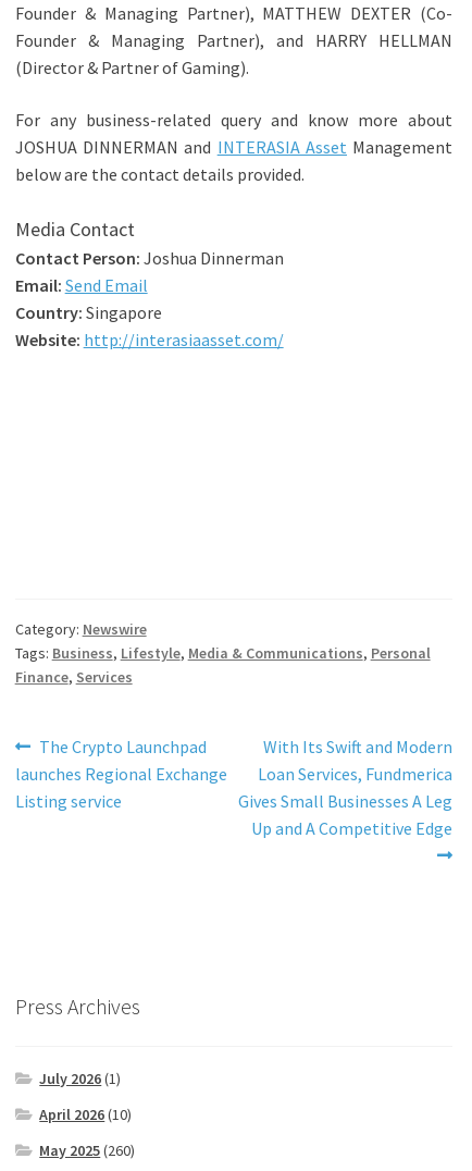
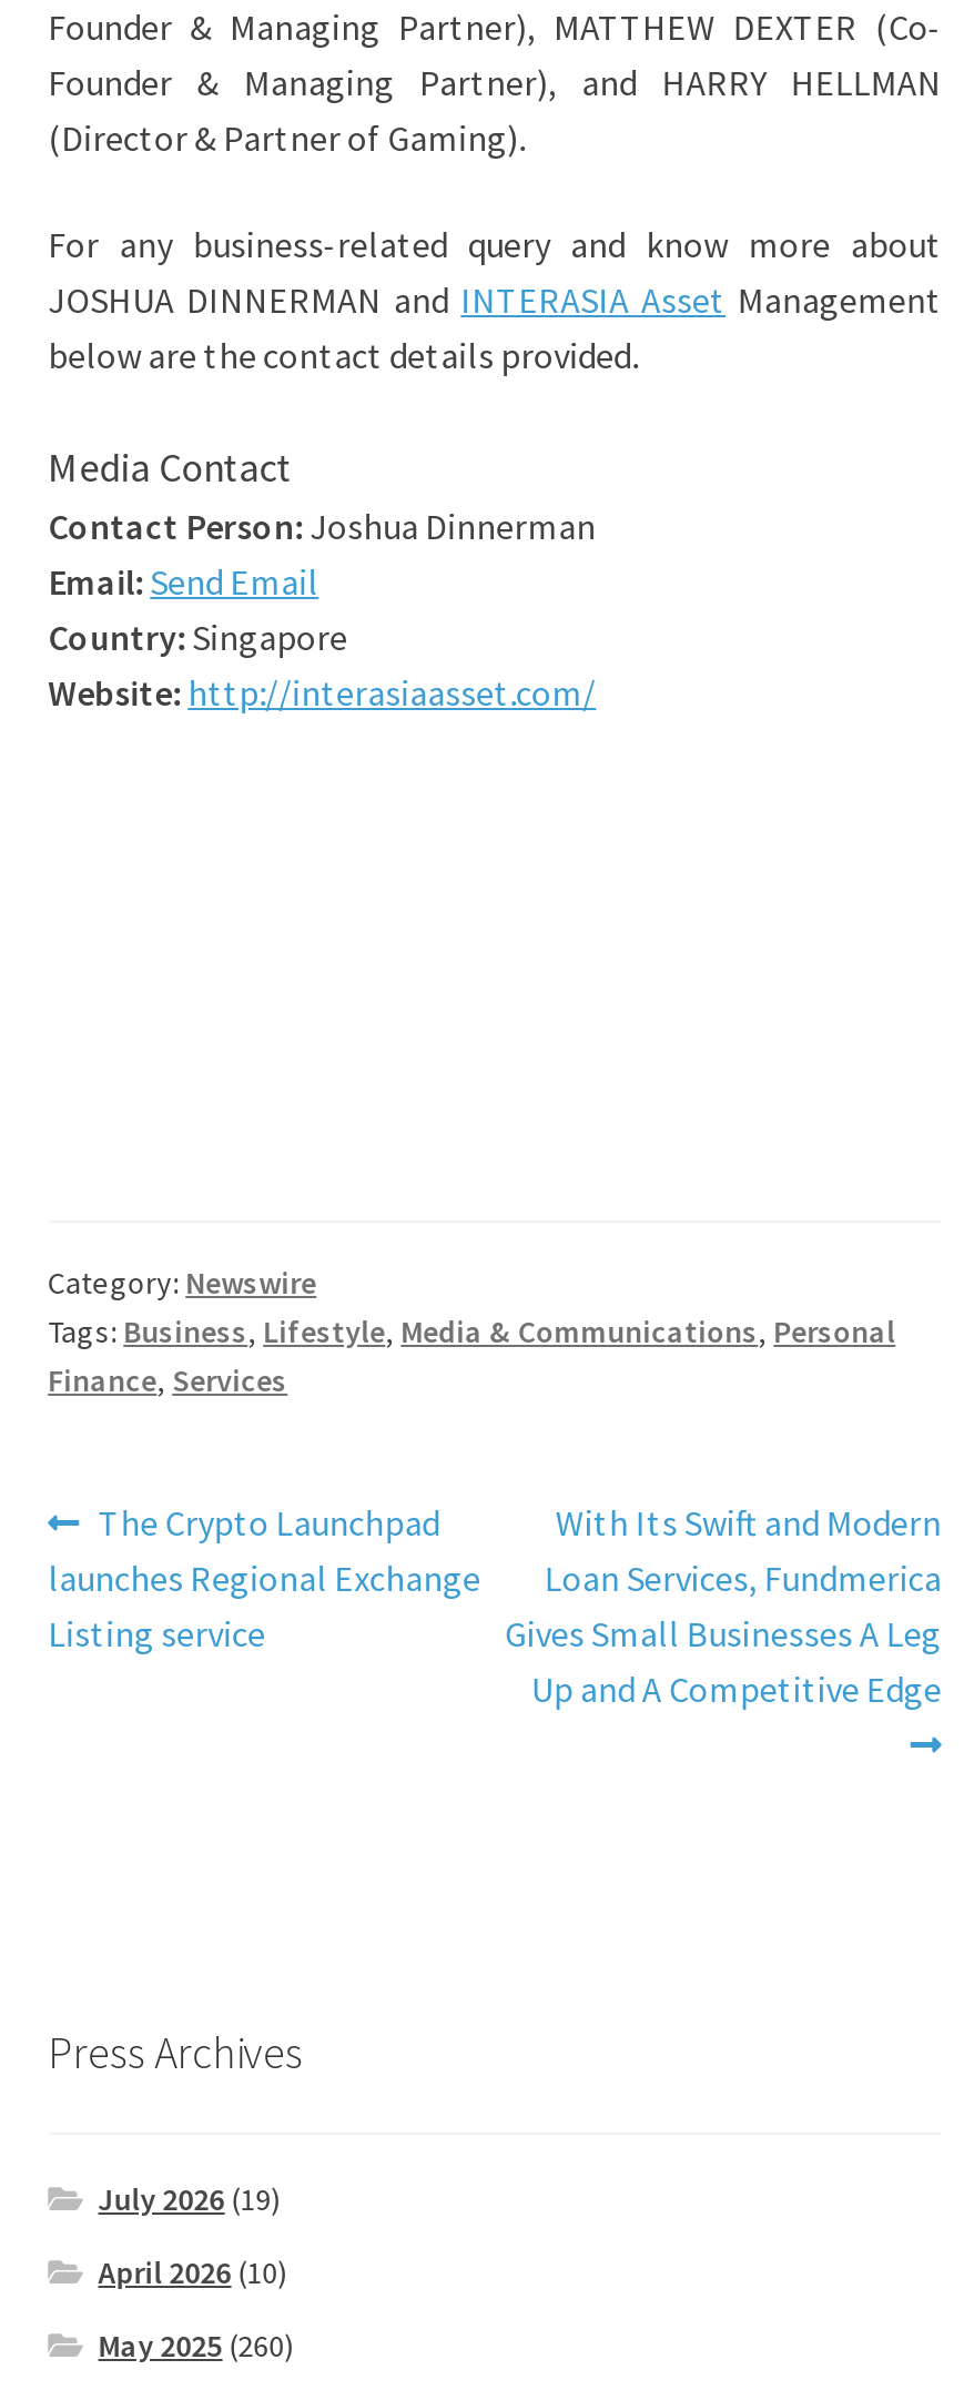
[39,1068,121,1088] July 2026 (1) -> [98,2179,280,2218] July 2026 (19)

